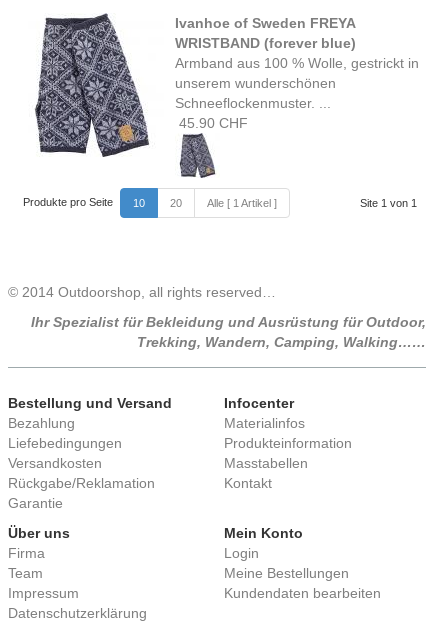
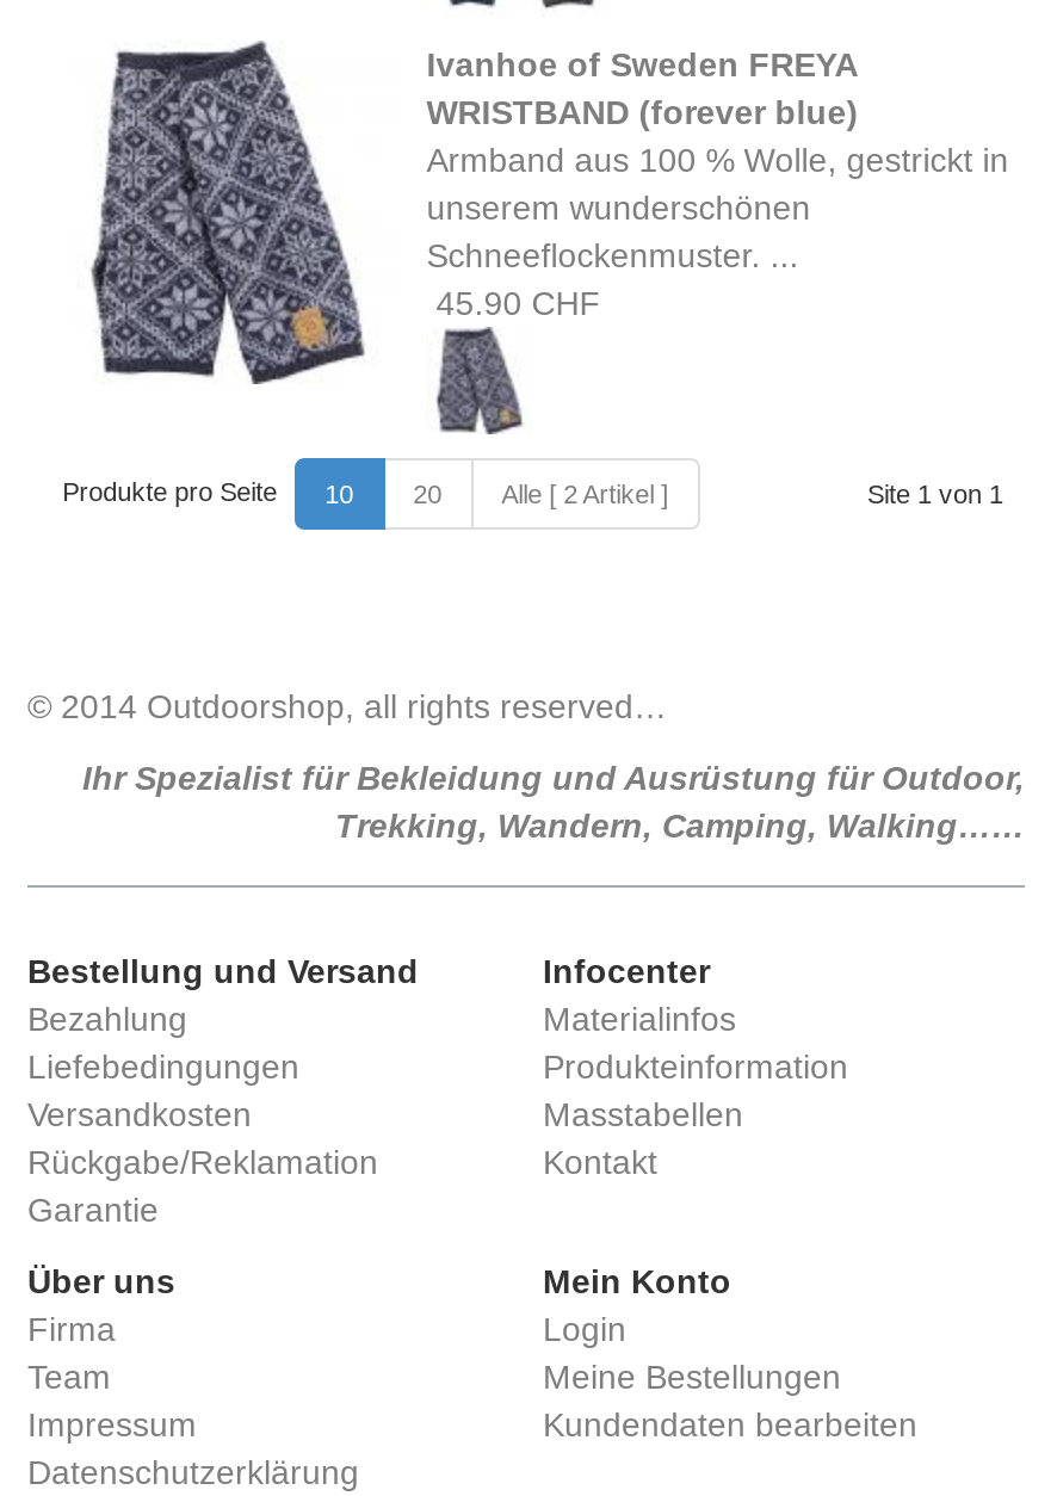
[207,197,277,209] Alle [ 1 Artikel ] -> [501,480,668,508] Alle [ 2 Artikel ]

